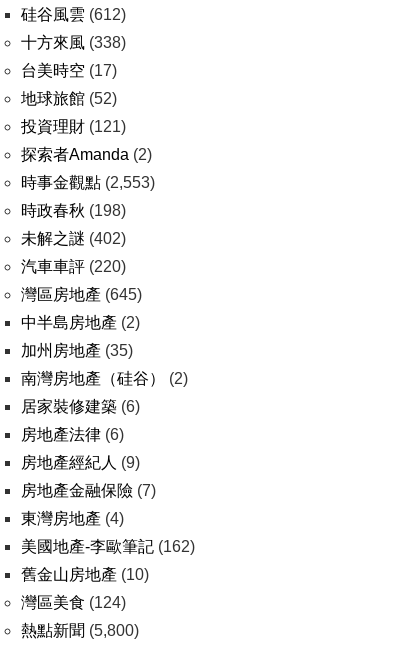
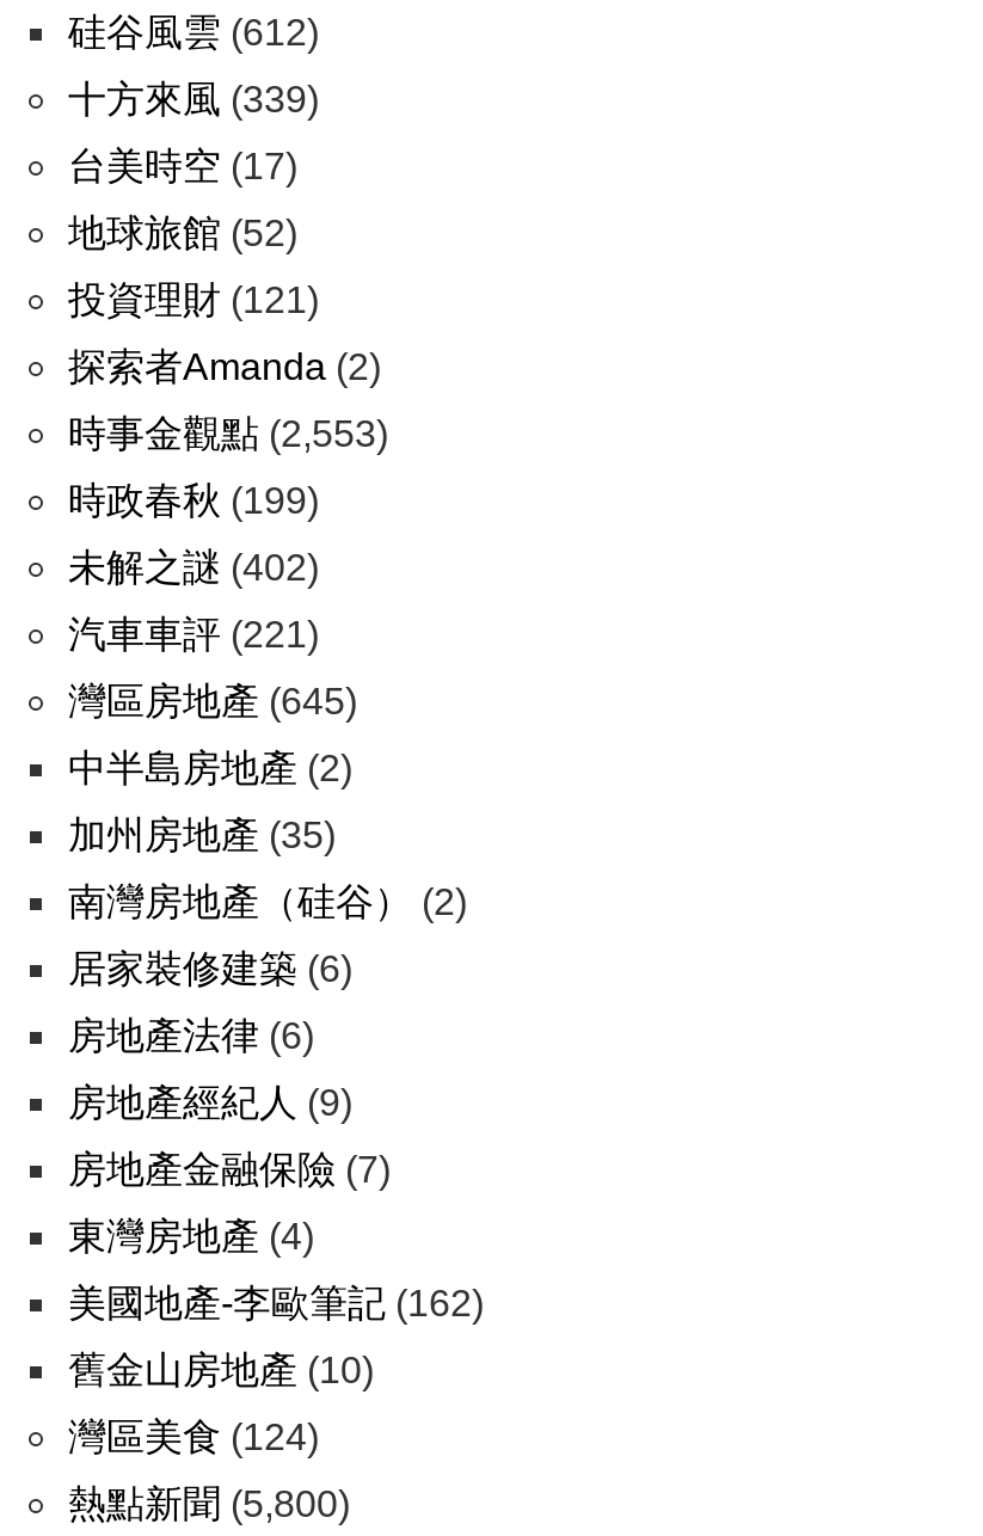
[21,34,126,51] 十方來風(338) -> [68,79,319,119] 十方來風(339)
[21,202,126,219] 時政春秋(198) -> [68,480,319,521] 時政春秋(199)
[21,258,126,275] 汽車車評(220) -> [68,614,319,655] 汽車車評(221)

